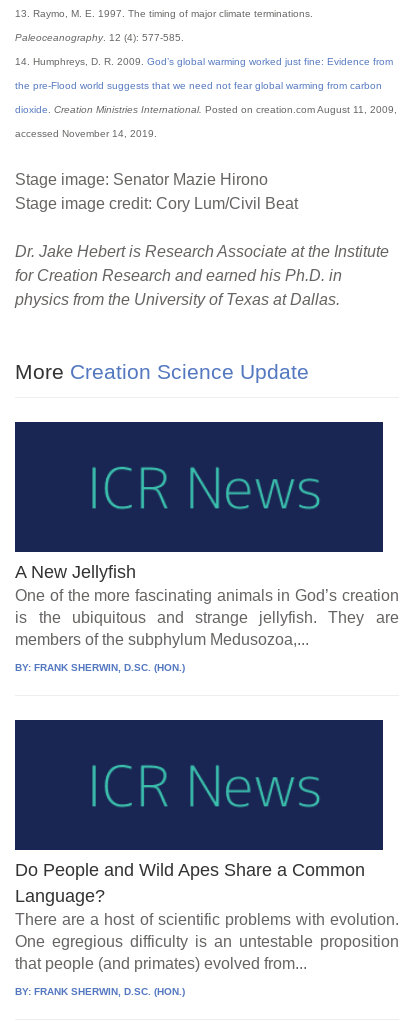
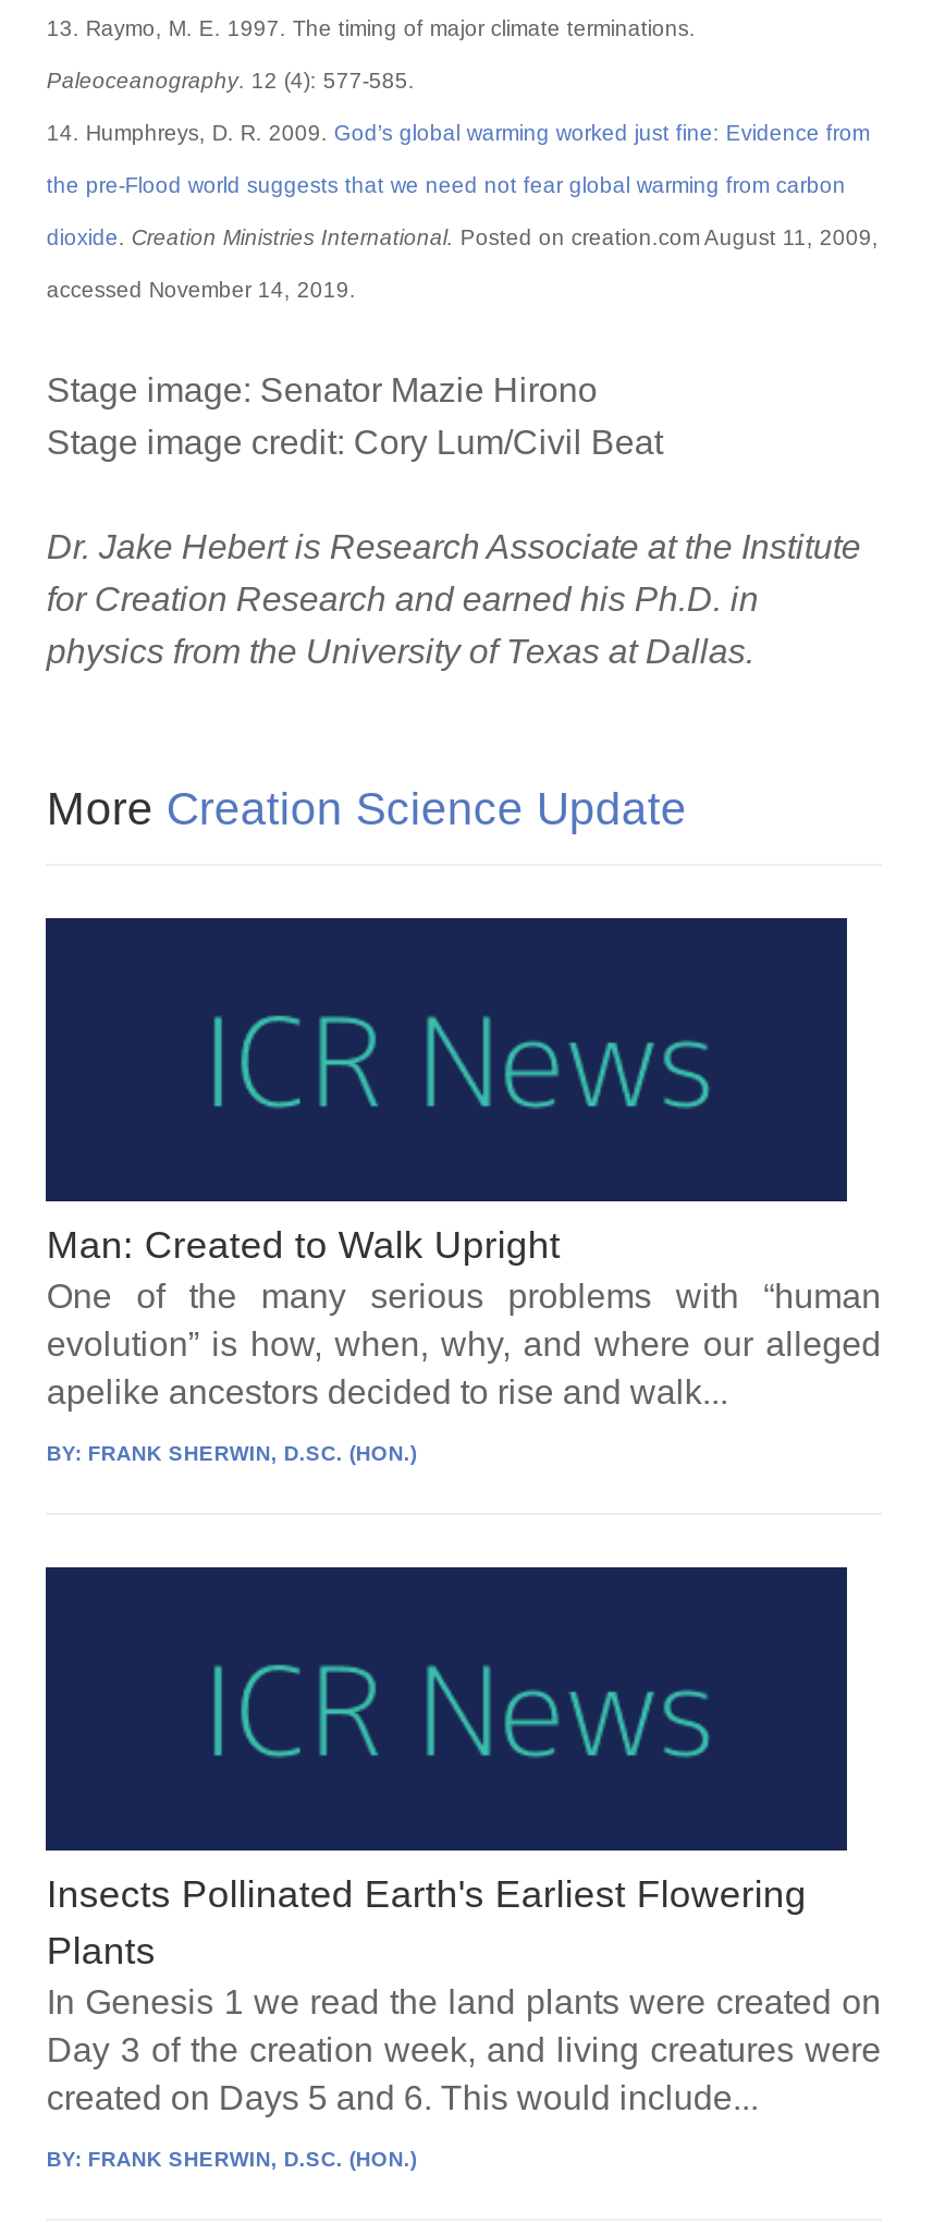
[15,562,399,648] A New Jellyfish | One of the more fascinating animals in God’s creation | is the ubiquitous and strange jellyfish. They are | members of the subphylum Medusozoa,... -> [47,1223,881,1410] Man: Created to Walk Upright | One of the many serious problems with “human | evolution” is how, when, why, and where our alleged | apelike ancestors decided to rise and walk...
[15,860,399,972] Do People and Wild Apes Share a Common | Language? | There are a host of scientific problems with evolution. | One egregious difficulty is an untestable proposition | that people (and primates) evolved from... -> [47,1872,881,2116] Insects Pollinated Earth's Earliest Flowering | Plants | In Genesis 1 we read the land plants were created on | Day 3 of the creation week, and living creatures were | created on Days 5 and 6. This would include...

